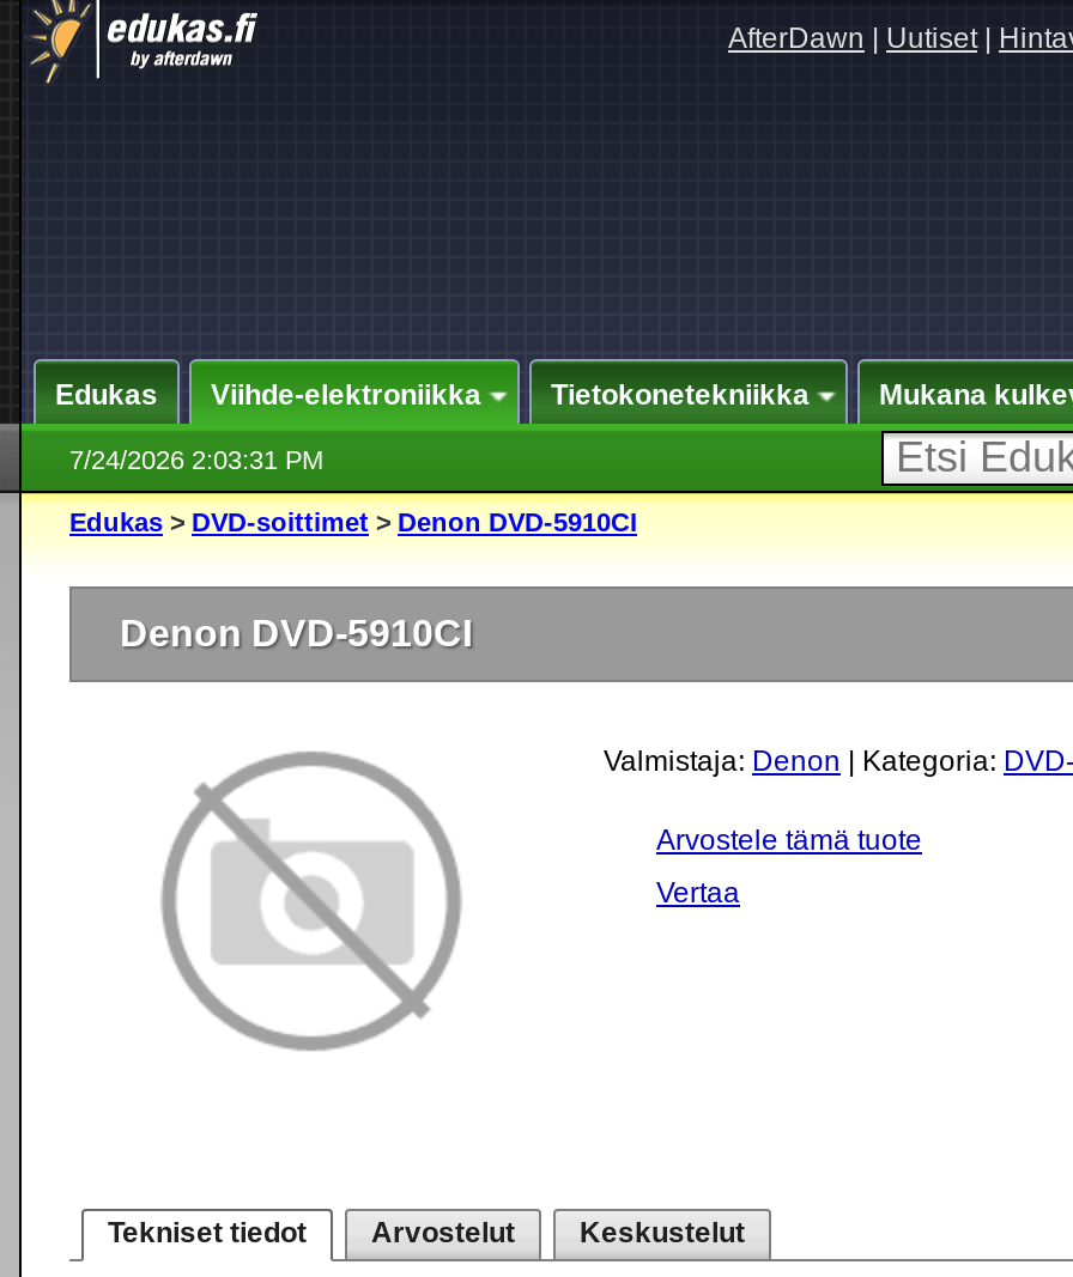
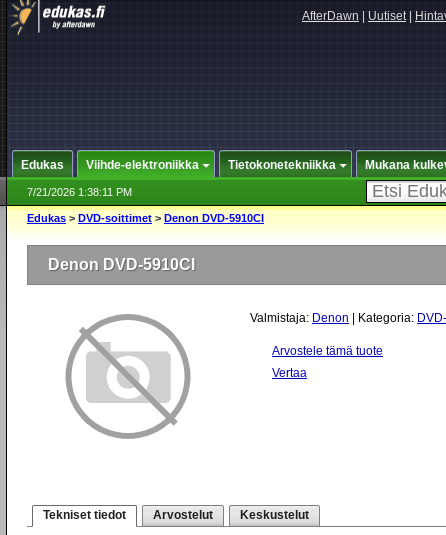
[69,445,323,474] 7/24/2026 2:03:31 PM -> [27,186,132,198] 7/21/2026 1:38:11 PM

